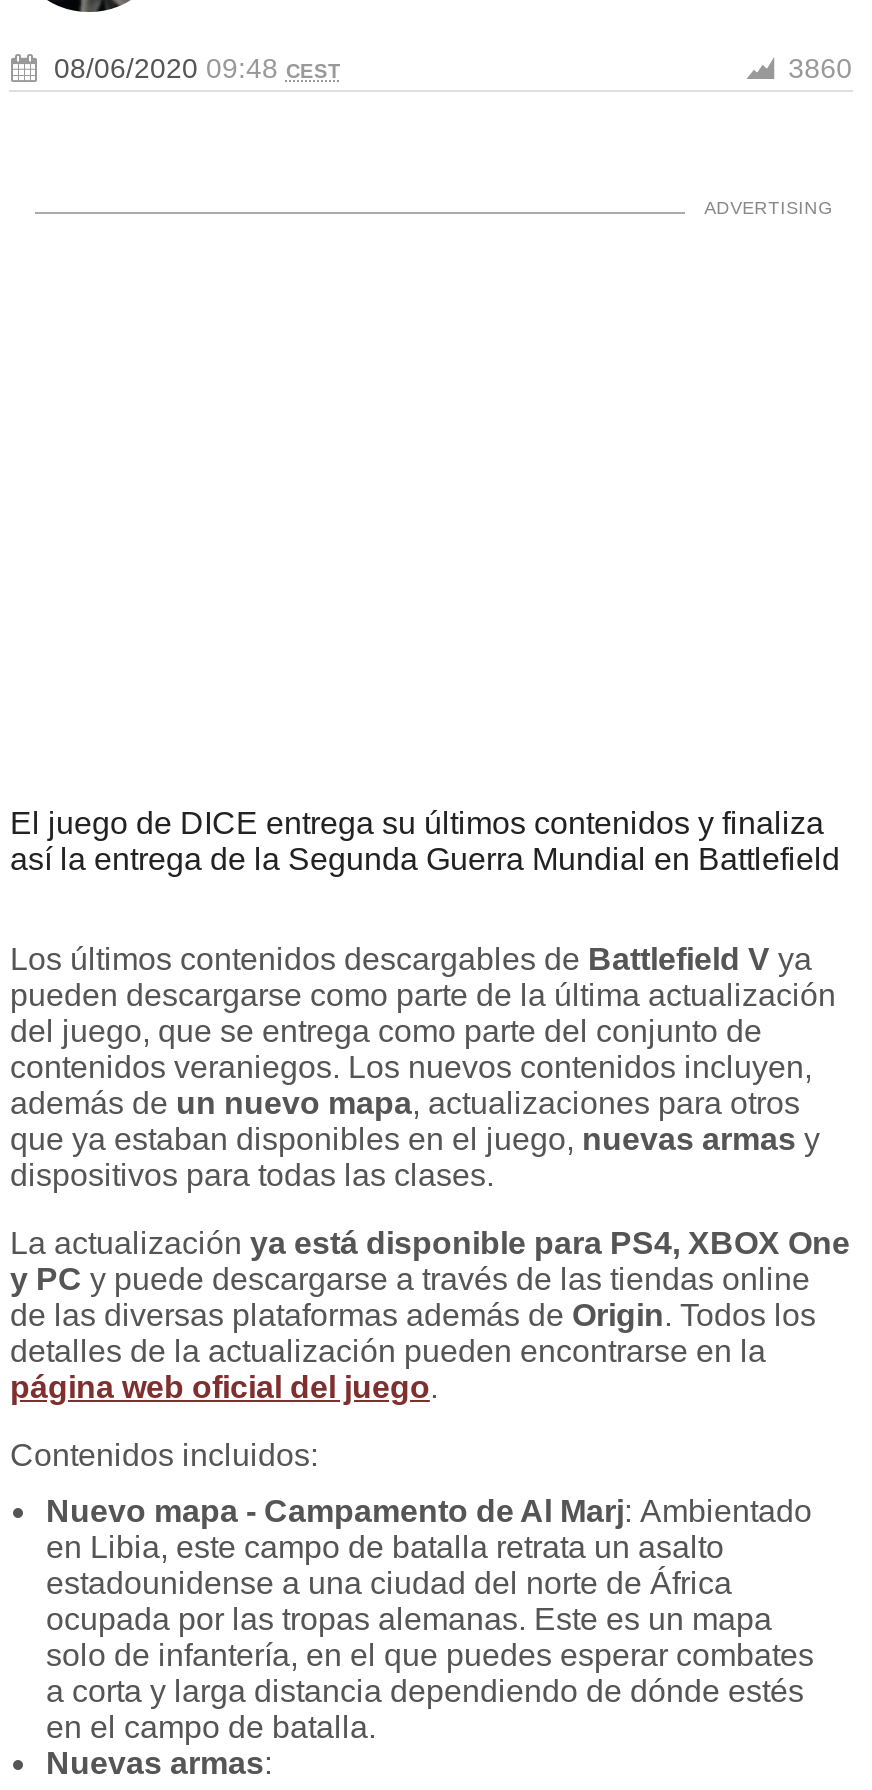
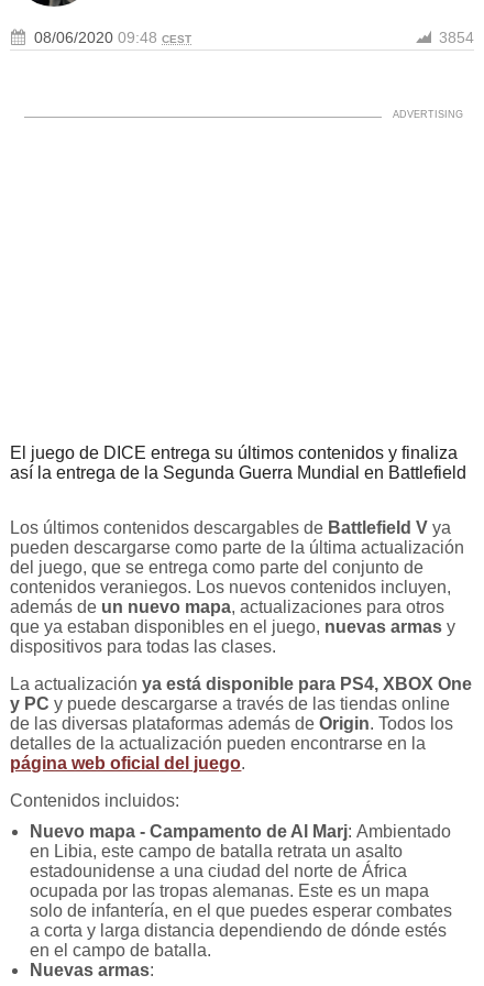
[788,52,852,84] 3860 -> [438,29,474,46] 3854

